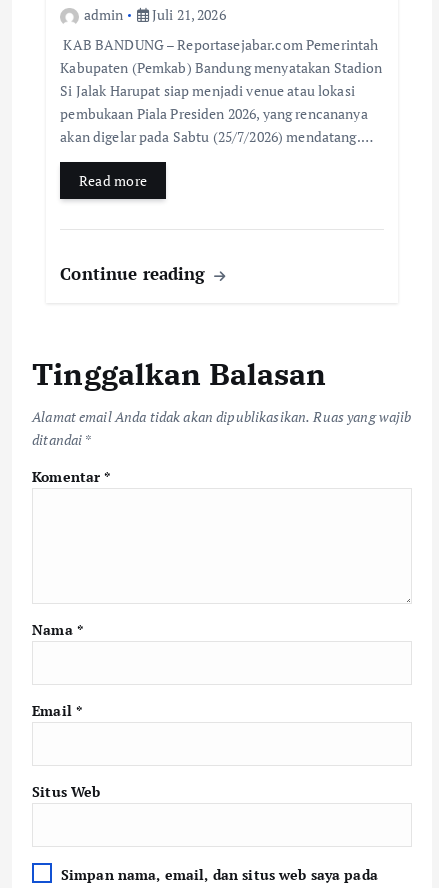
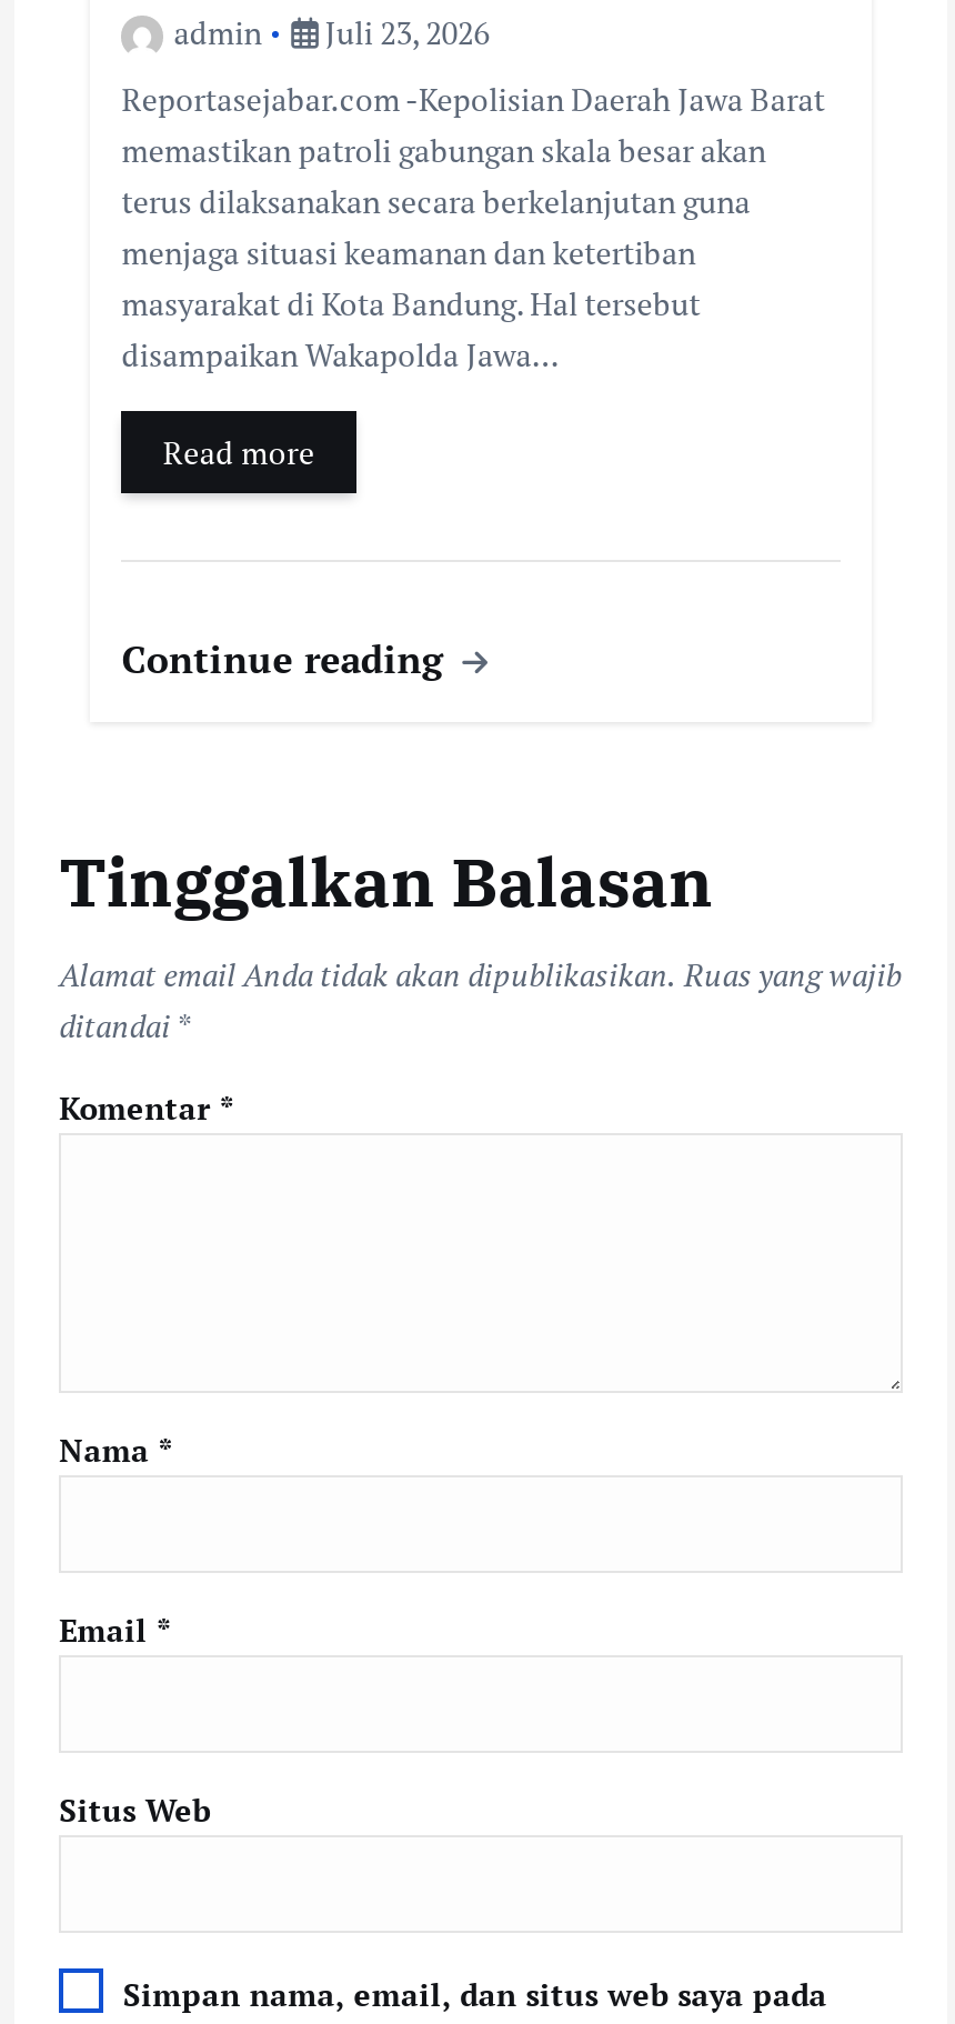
[84,5,226,24] admin Juli 21, 2026 -> [174,12,489,54] admin Juli 23, 2026
[60,35,383,146] KAB BANDUNG – Reportasejabar.com Pemerintah | Kabupaten (Pemkab) Bandung menyatakan Stadion | Si Jalak Harupat siap menjadi venue atau lokasi | pembukaan Piala Presiden 2026, yang rencananya | akan digelar pada Sabtu (25/7/2026) mendatang.… -> [121,78,825,376] Reportasejabar.com -Kepolisian Daerah Jawa Barat | memastikan patroli gabungan skala besar akan | terus dilaksanakan secara berkelanjutan guna | menjaga situasi keamanan dan ketertiban | masyarakat di Kota Bandung. Hal tersebut | disampaikan Wakapolda Jawa…

